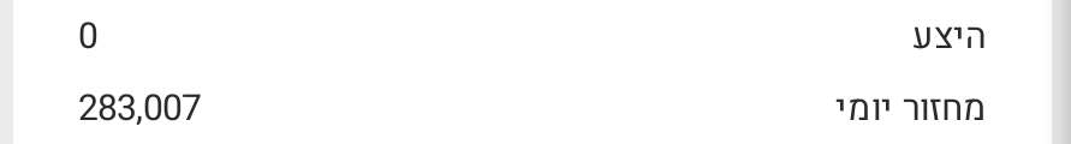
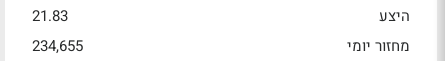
[78,10,97,63] 0 -> [32,5,68,27] 21.83
[78,82,201,135] 283,007 -> [32,35,83,57] 234,655

